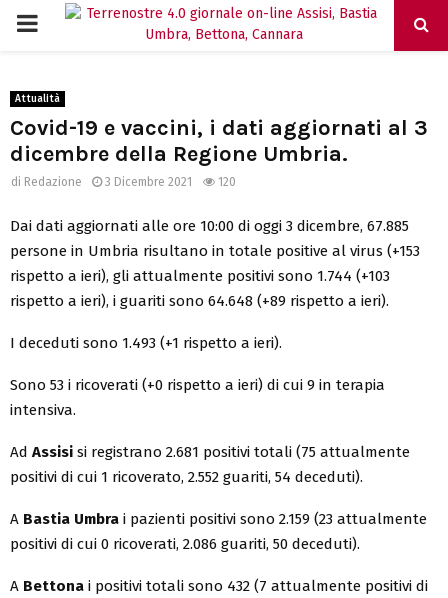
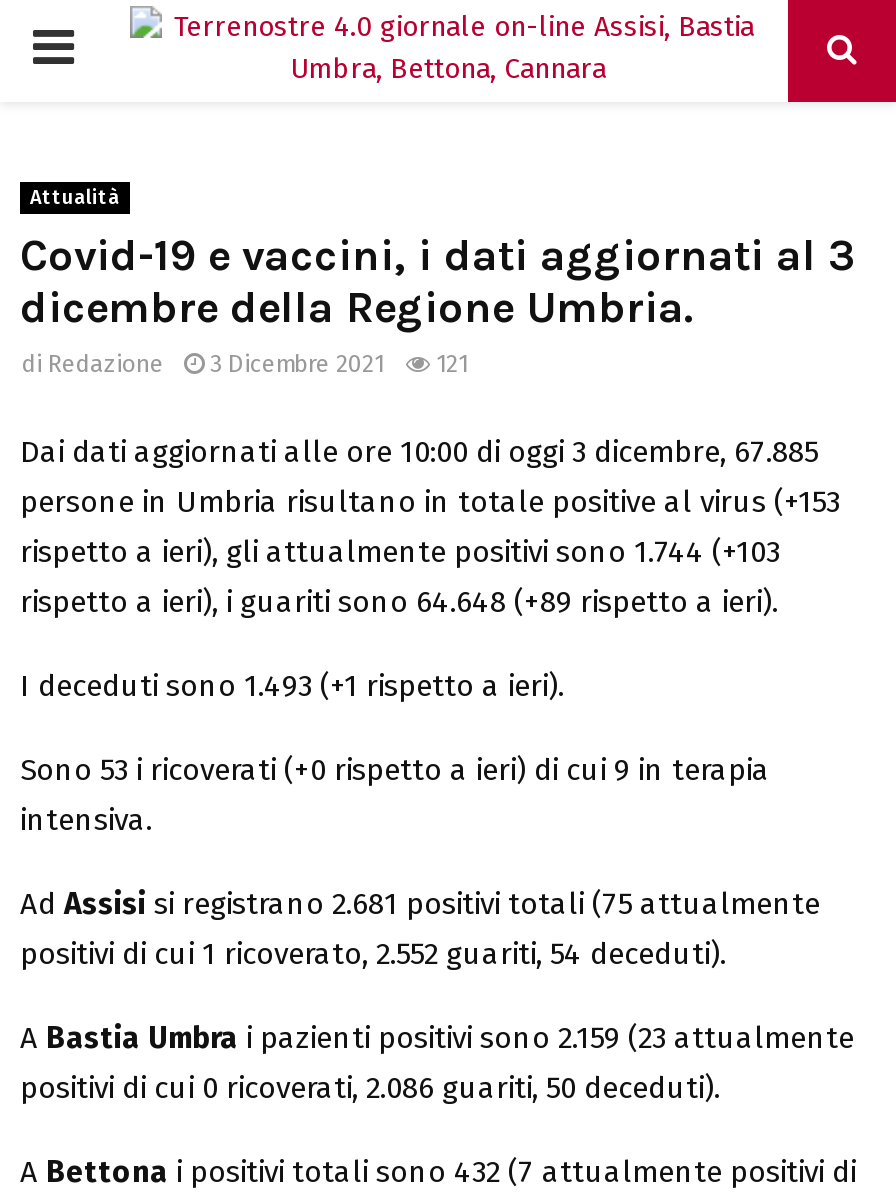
[11,175,236,189] di Redazione 3 Dicembre 2021 120 -> [22,350,468,378] di Redazione 3 Dicembre 2021 121

